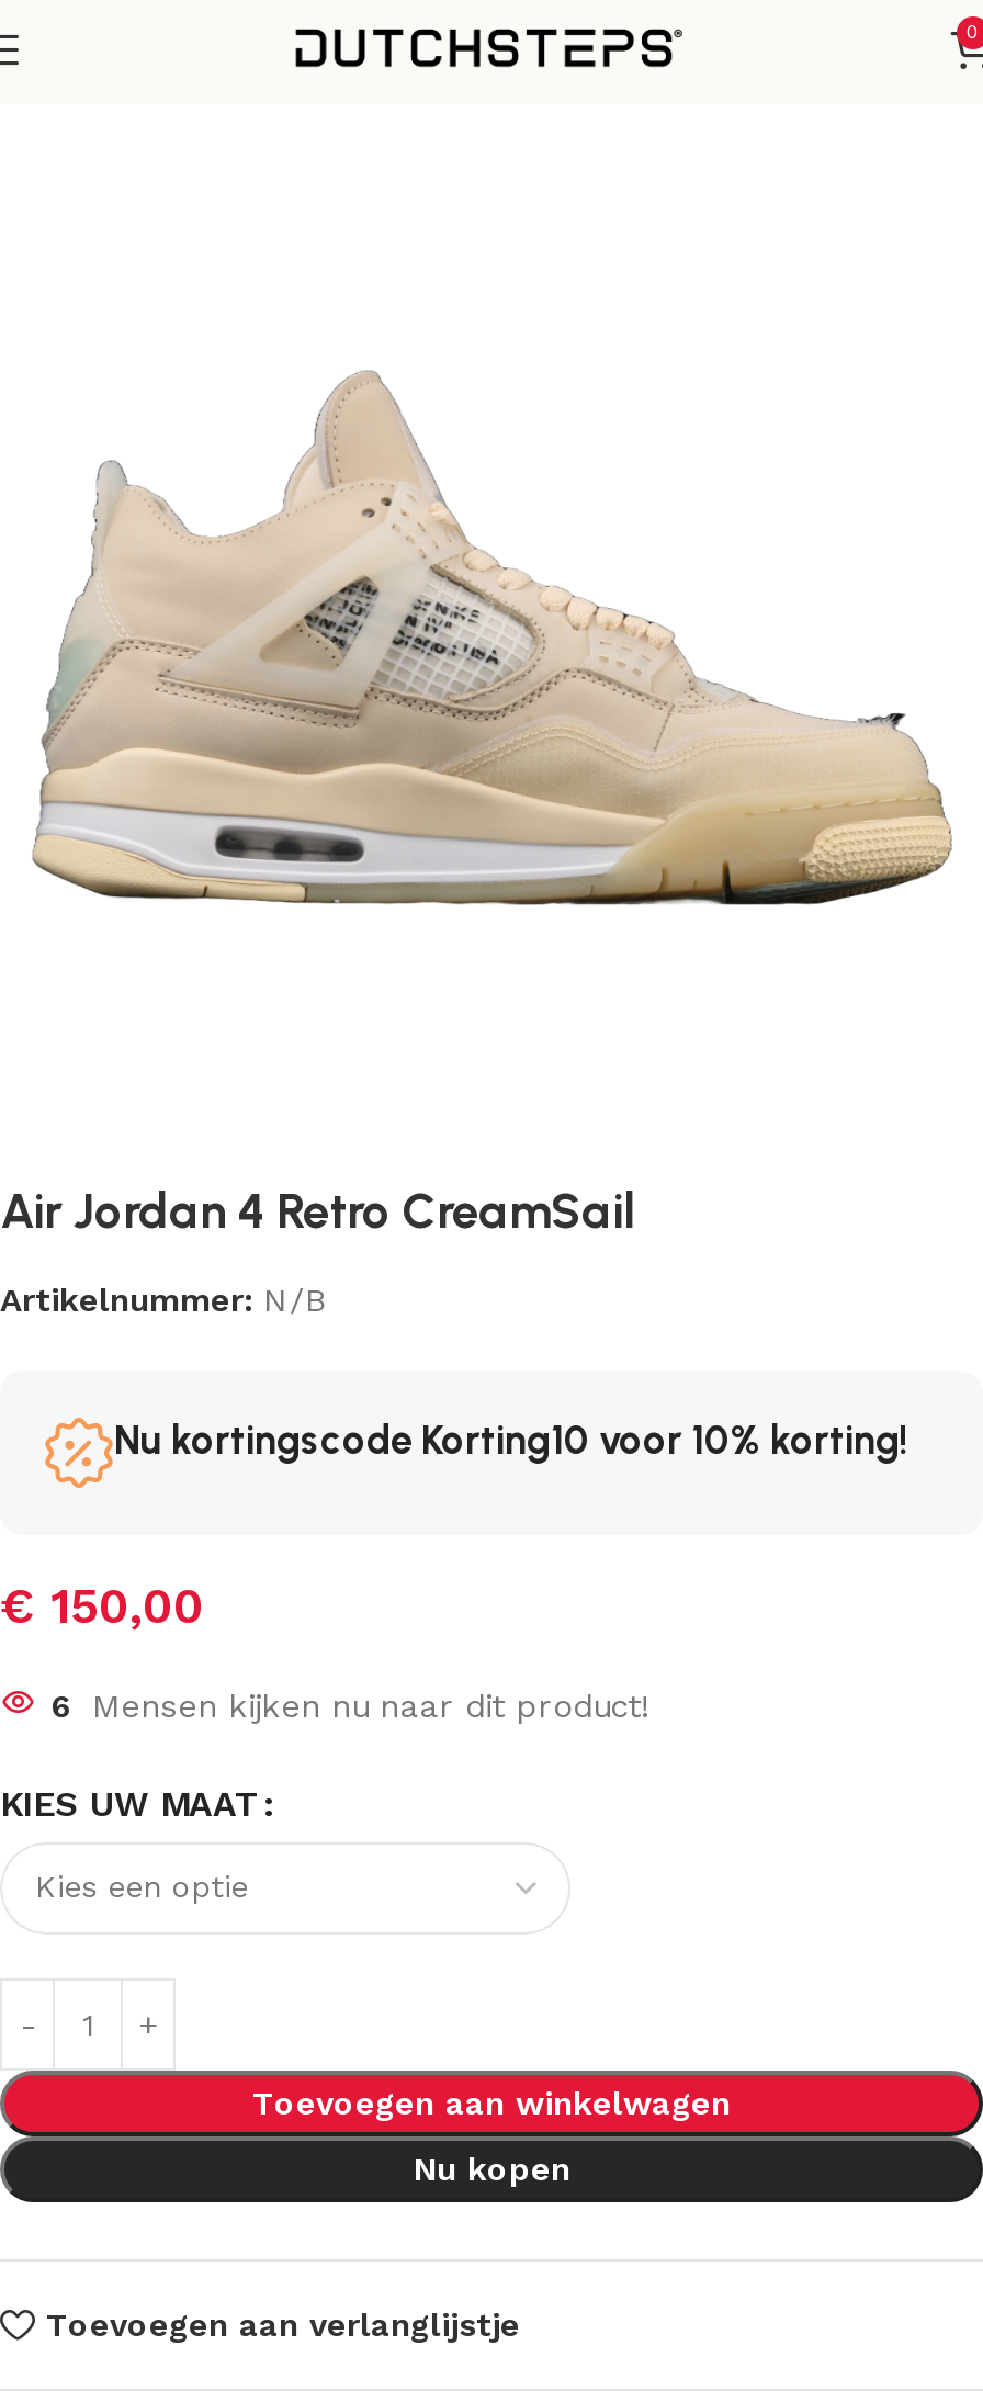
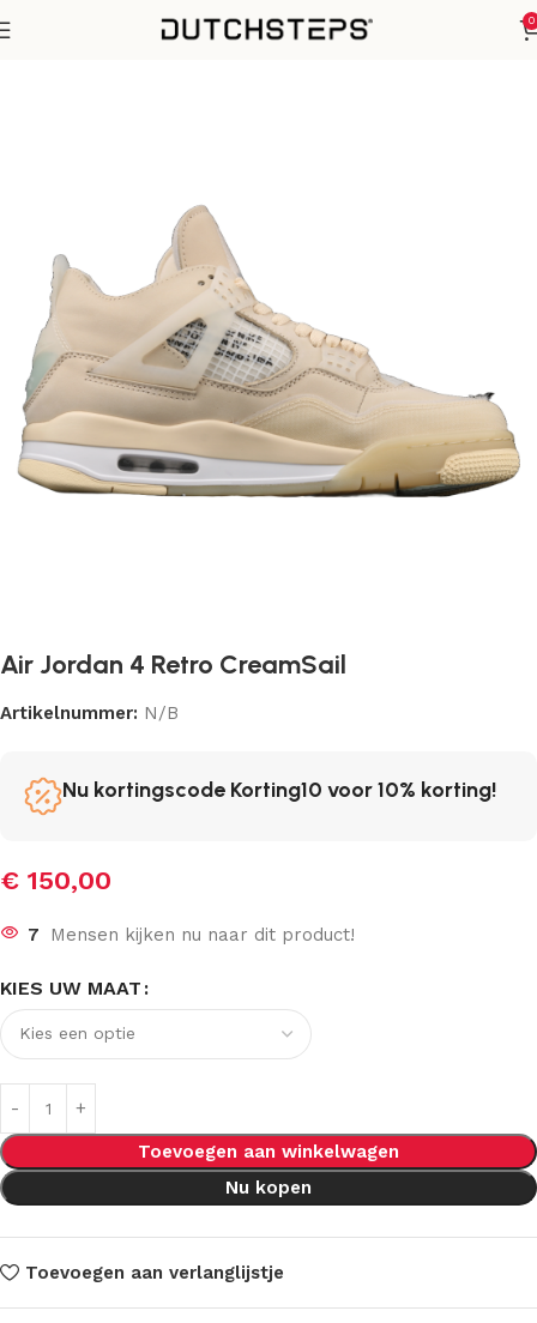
[50,1687,649,1726] 6 Mensen kijken nu naar dit product! -> [28,924,355,946] 7 Mensen kijken nu naar dit product!

